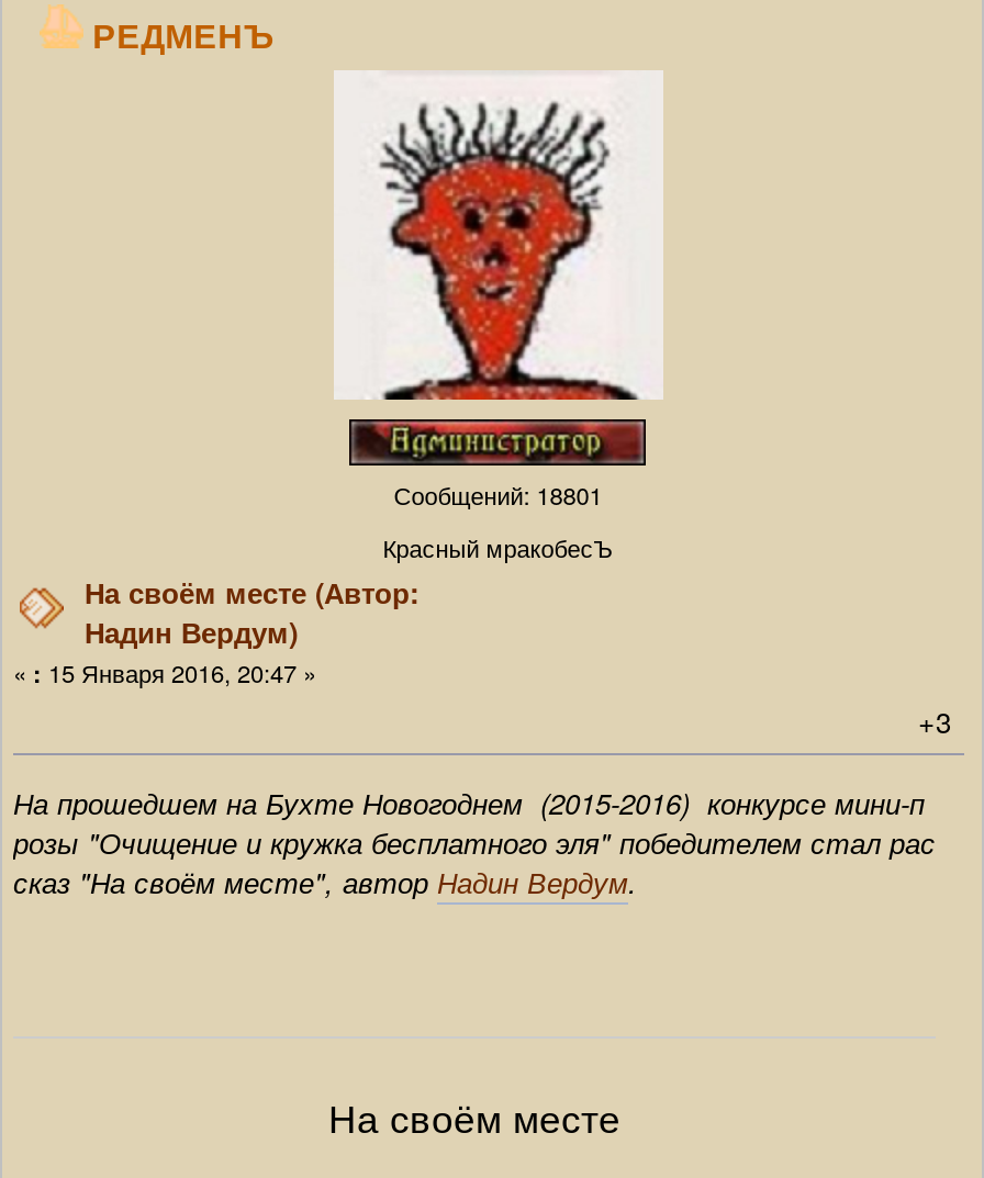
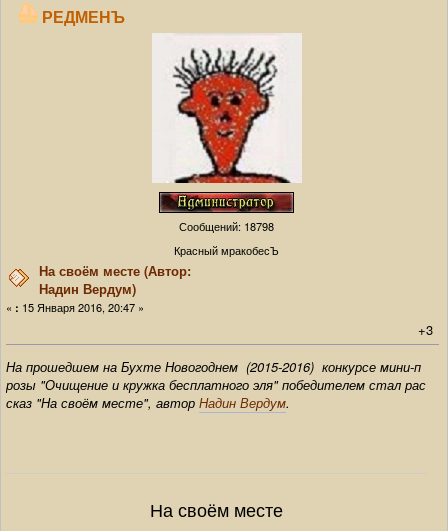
[394,476,602,512] Сообщений: 18801 -> [179,218,274,234] Сообщений: 18798

